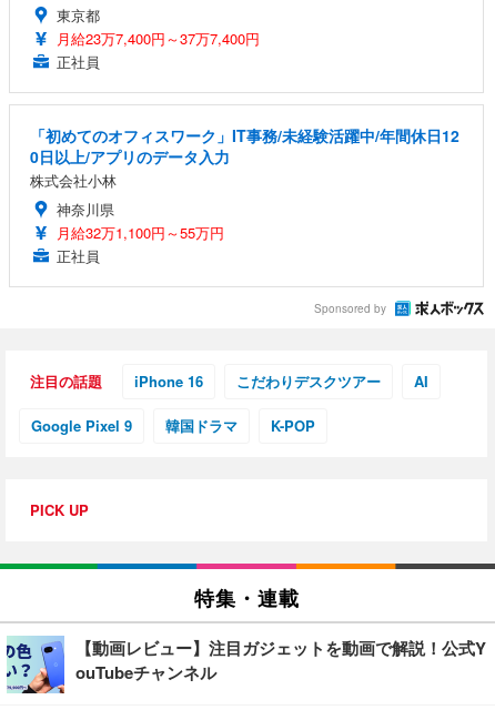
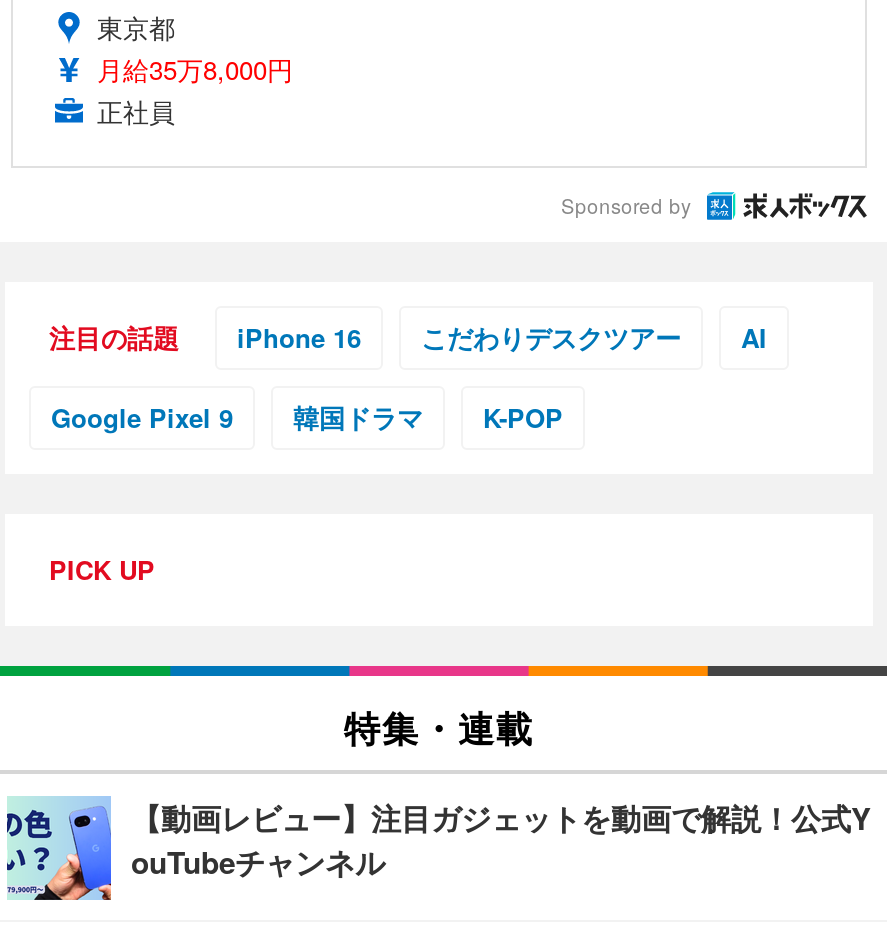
[30,28,459,243] 月給23万7,400円～37万7,400円 | 正社員 | 「初めてのオフィスワーク」IT事務/未経験活躍中/年間休日12 | 0日以上/アプリのデータ入力 | 株式会社小林 | 神奈川県 | 月給32万1,100円～55万円 -> [97,50,293,88] 月給35万8,000円

